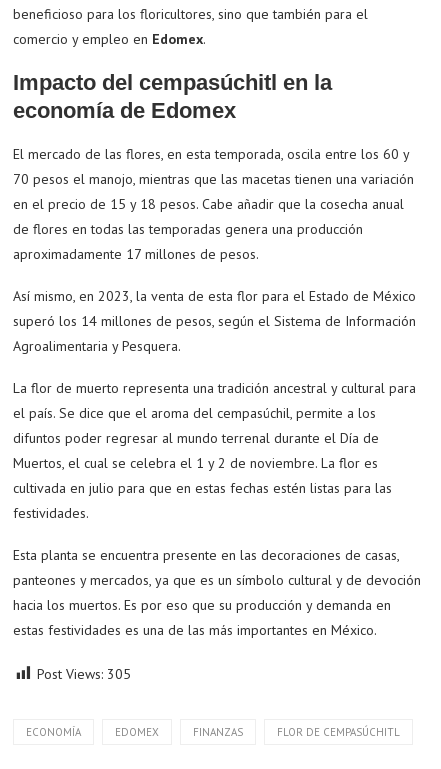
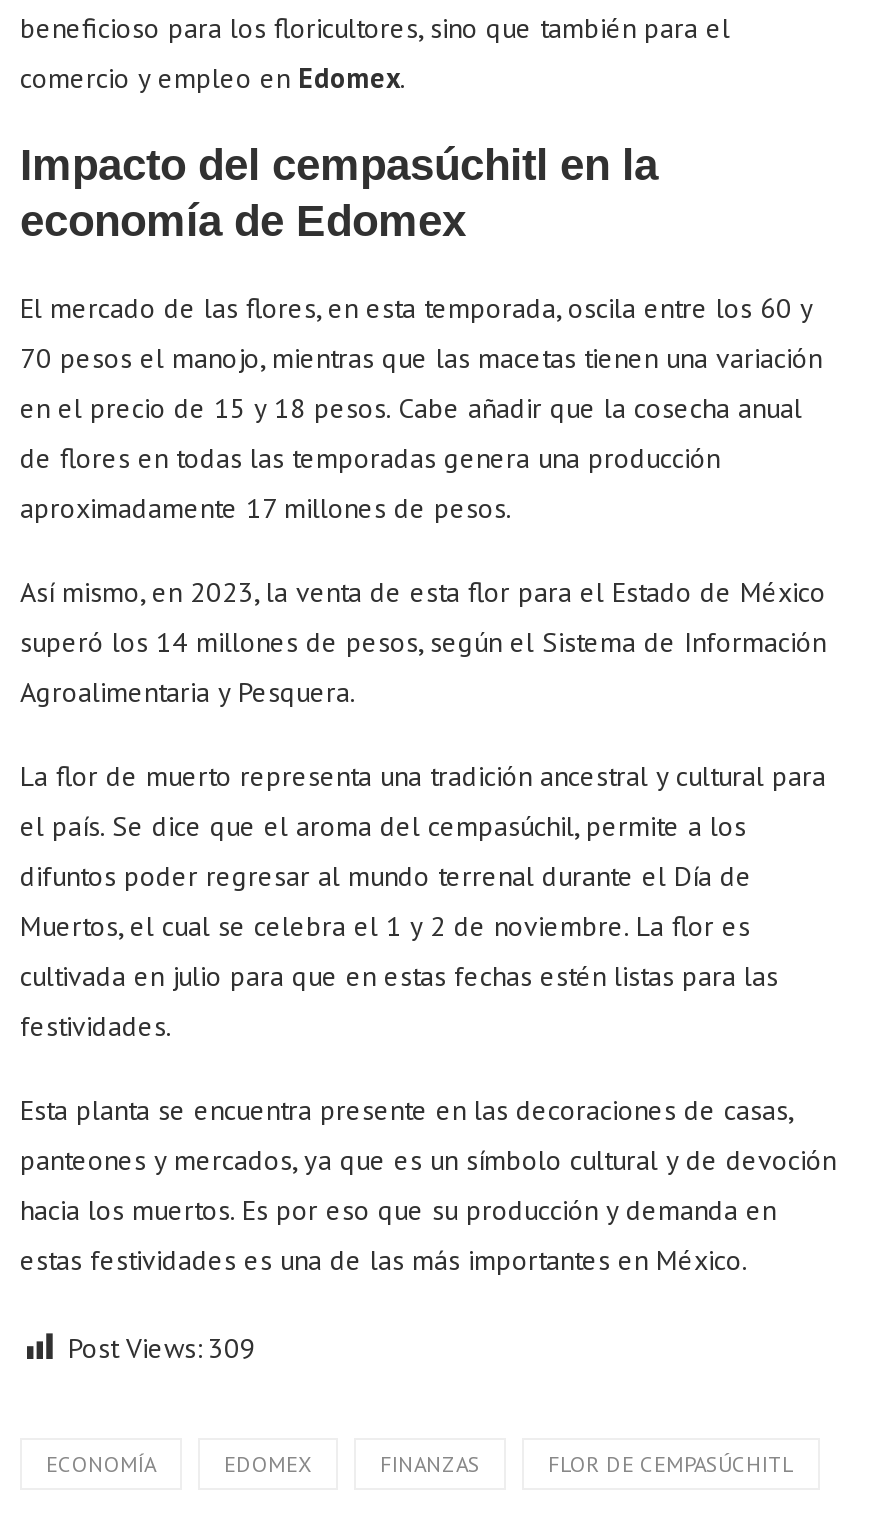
[37,665,131,683] Post Views: 305 -> [68,1330,256,1366] Post Views: 309

